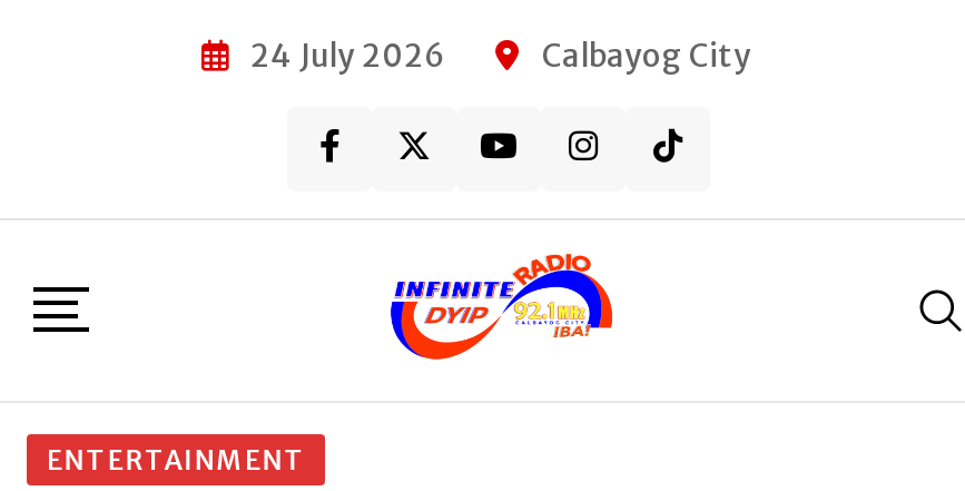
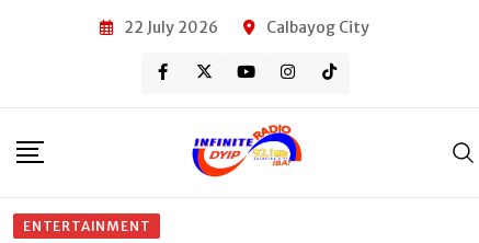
[250,35,444,75] 24 July 2026 -> [124,17,218,37] 22 July 2026

